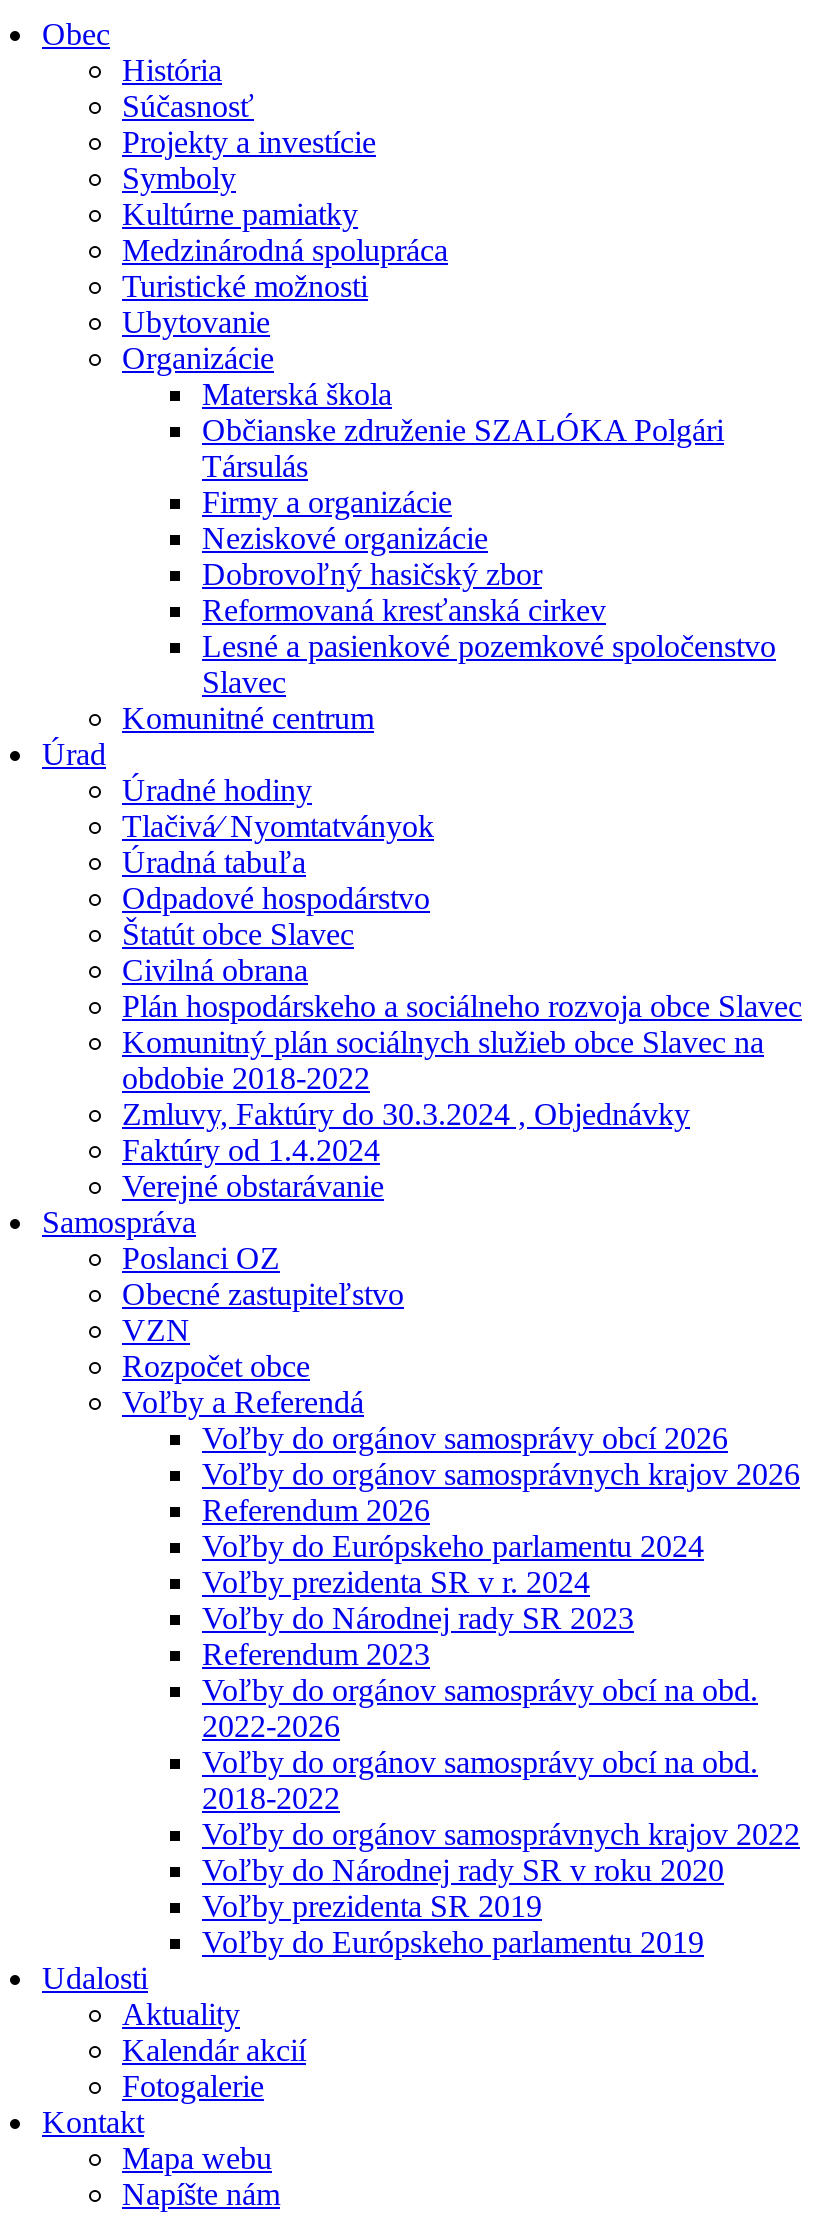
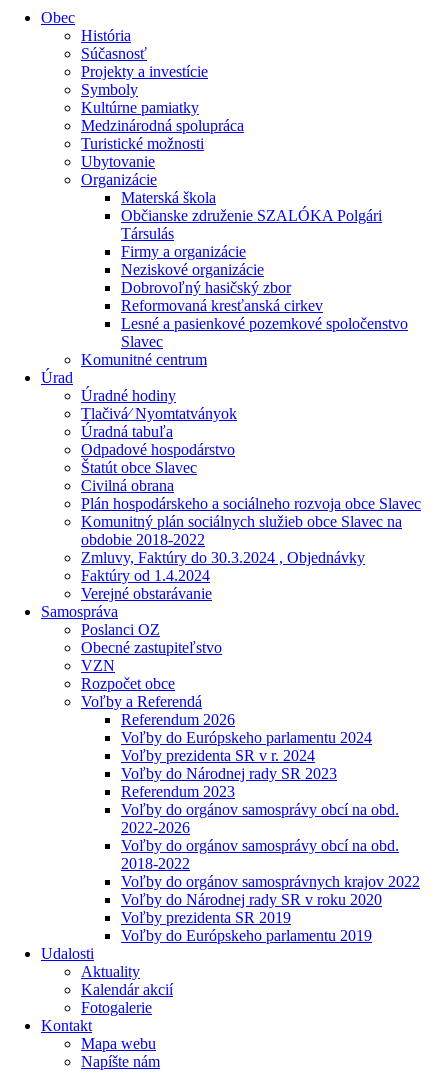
[202,1421,800,1491] Voľby do orgánov samosprávy obcí 2026 | Voľby do orgánov samosprávnych krajov 2026 -> none

